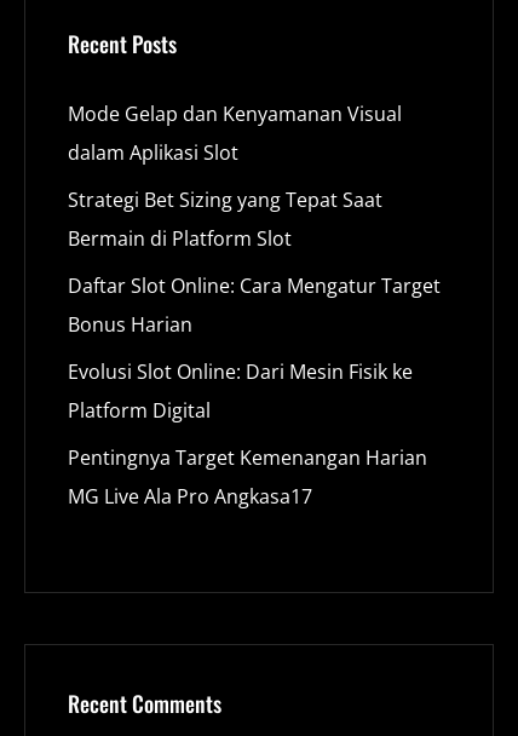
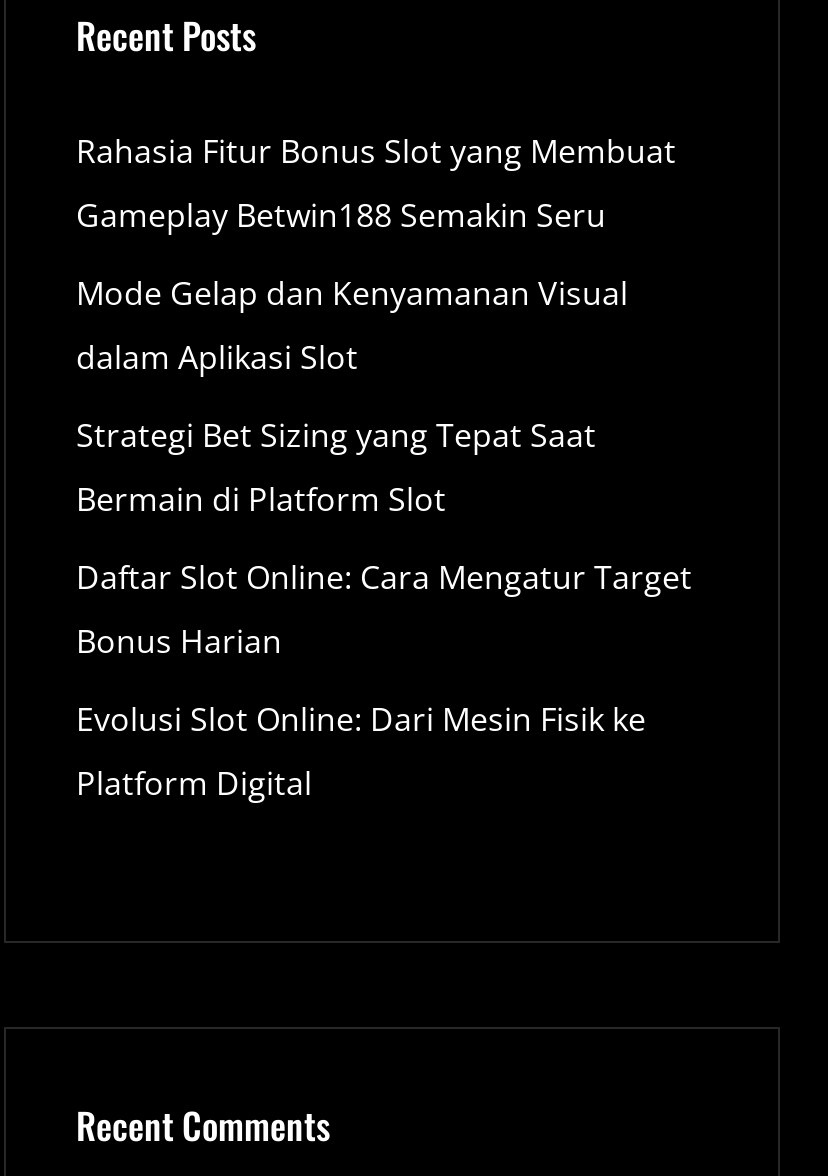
none -> [76,129,676,237] Rahasia Fitur Bonus Slot yang Membuat | Gameplay Betwin188 Semakin Seru
moved [68,101,441,424] -> [76,271,692,805]: Mode Gelap dan Kenyamanan Visual | dalam Aplikasi Slot | Strategi Bet Sizing yang Tepat Saat | Bermain di Platform Slot | Daftar Slot Online: Cara Mengatur Target | Bonus Harian | Evolusi Slot Online: Dari Mesin Fisik ke | Platform Digital
[68,445,427,510] Pentingnya Target Kemenangan Harian | MG Live Ala Pro Angkasa17 -> none

